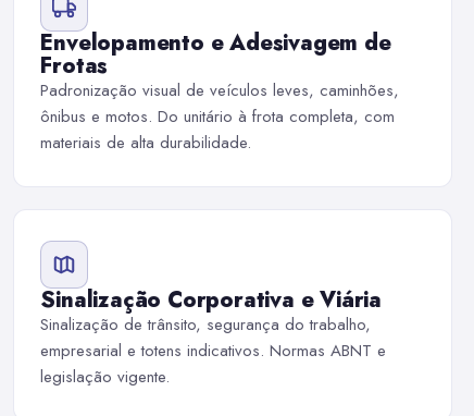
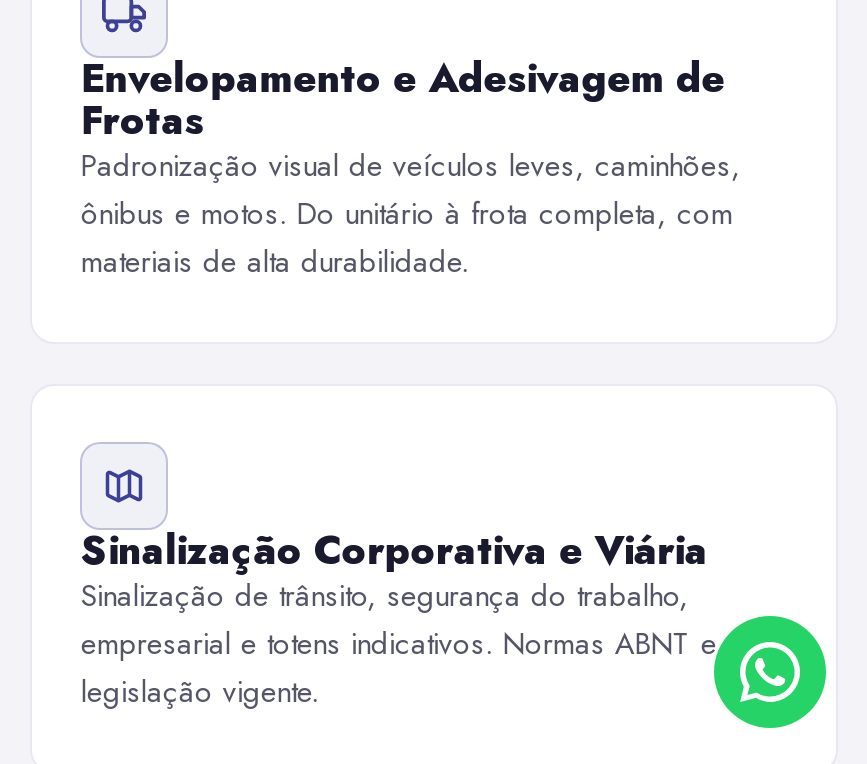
none -> [712,614,828,730] [image]

